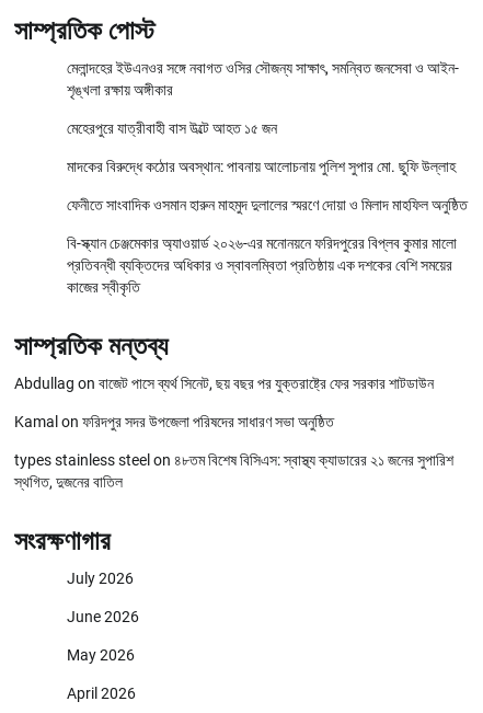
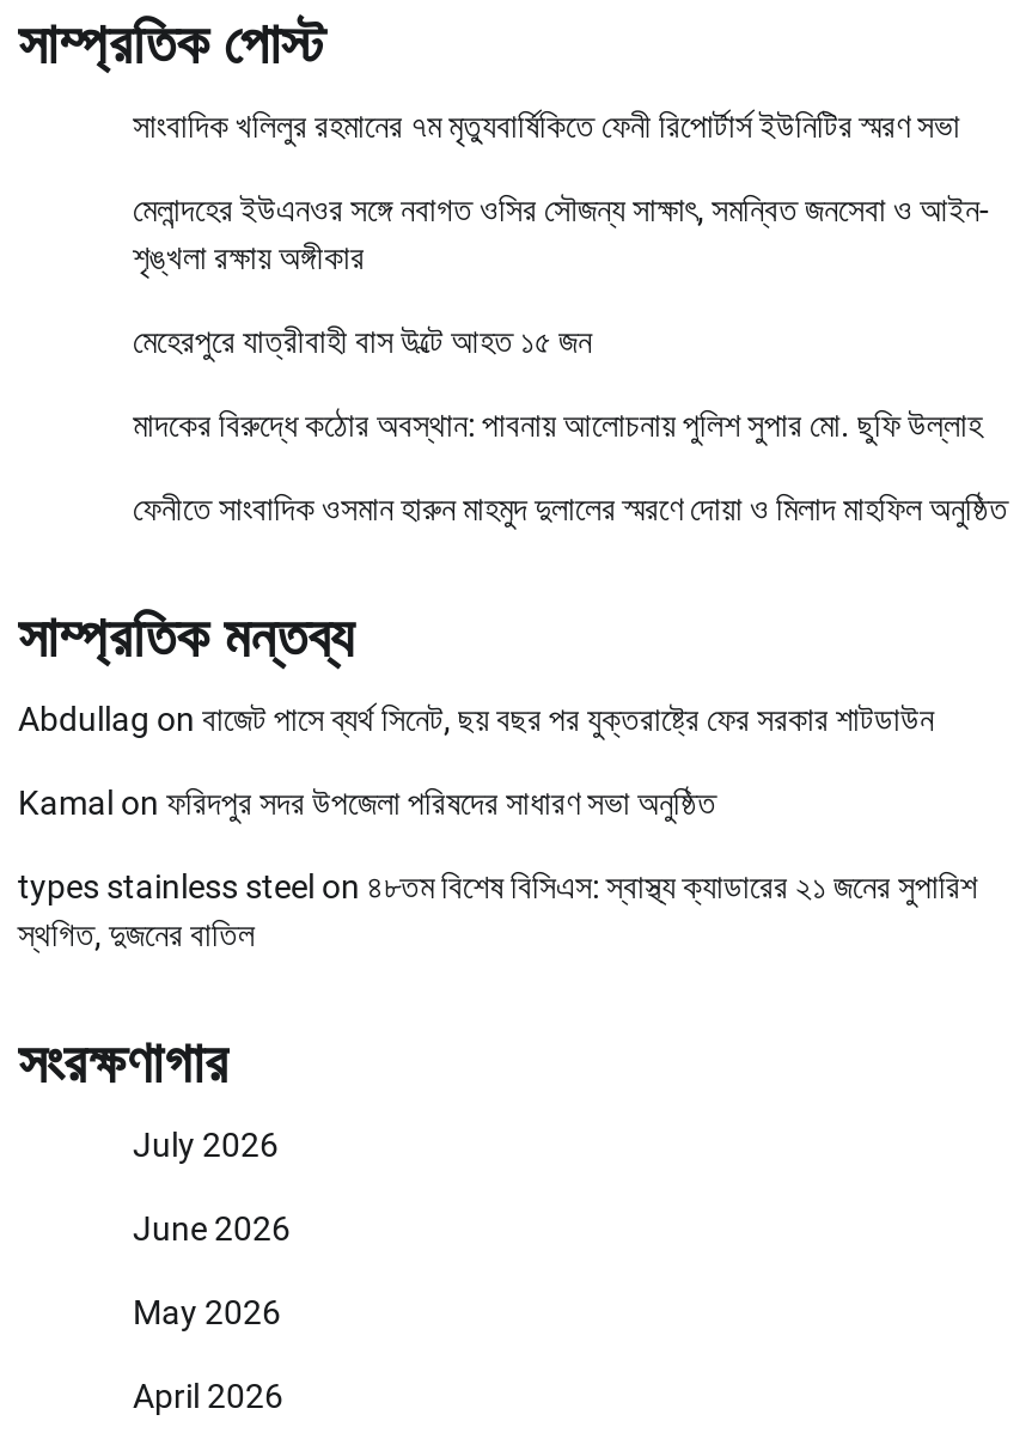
none -> [133,107,960,146] সাংবাদিক খলিলুর রহমানের ৭ম মৃত্যুবার্ষিকিতে ফেনী রিপোর্টার্স ইউনিটির স্মরণ সভা
moved [67,60,468,214] -> [133,191,1008,528]: মেলান্দহের ইউএনওর সঙ্গে নবাগত ওসির সৌজন্য সাক্ষাৎ, সমন্বিত জনসেবা ও আইন- | শৃঙ্খলা রক্ষায় অঙ্গীকার | মেহেরপুরে যাত্রীবাহী বাস উল্টে আহত ১৫ জন | মাদকের বিরুদ্ধে কঠোর অবস্থান: পাবনায় আলোচনায় পুলিশ সুপার মো. ছুফি উল্লাহ | ফেনীতে সাংবাদিক ওসমান হারুন মাহমুদ দুলালের স্মরণে দোয়া ও মিলাদ মাহফিল অনুষ্ঠিত
[67,235,457,296] বি-স্ক্যান চেঞ্জমেকার অ্যাওয়ার্ড ২০২৬-এর মনোনয়নে ফরিদপুরের বিপ্লব কুমার মালো | প্রতিবন্ধী ব্যক্তিদের অধিকার ও স্বাবলম্বিতা প্রতিষ্ঠায় এক দশকের বেশি সময়ের | কাজের স্বীকৃতি -> none

